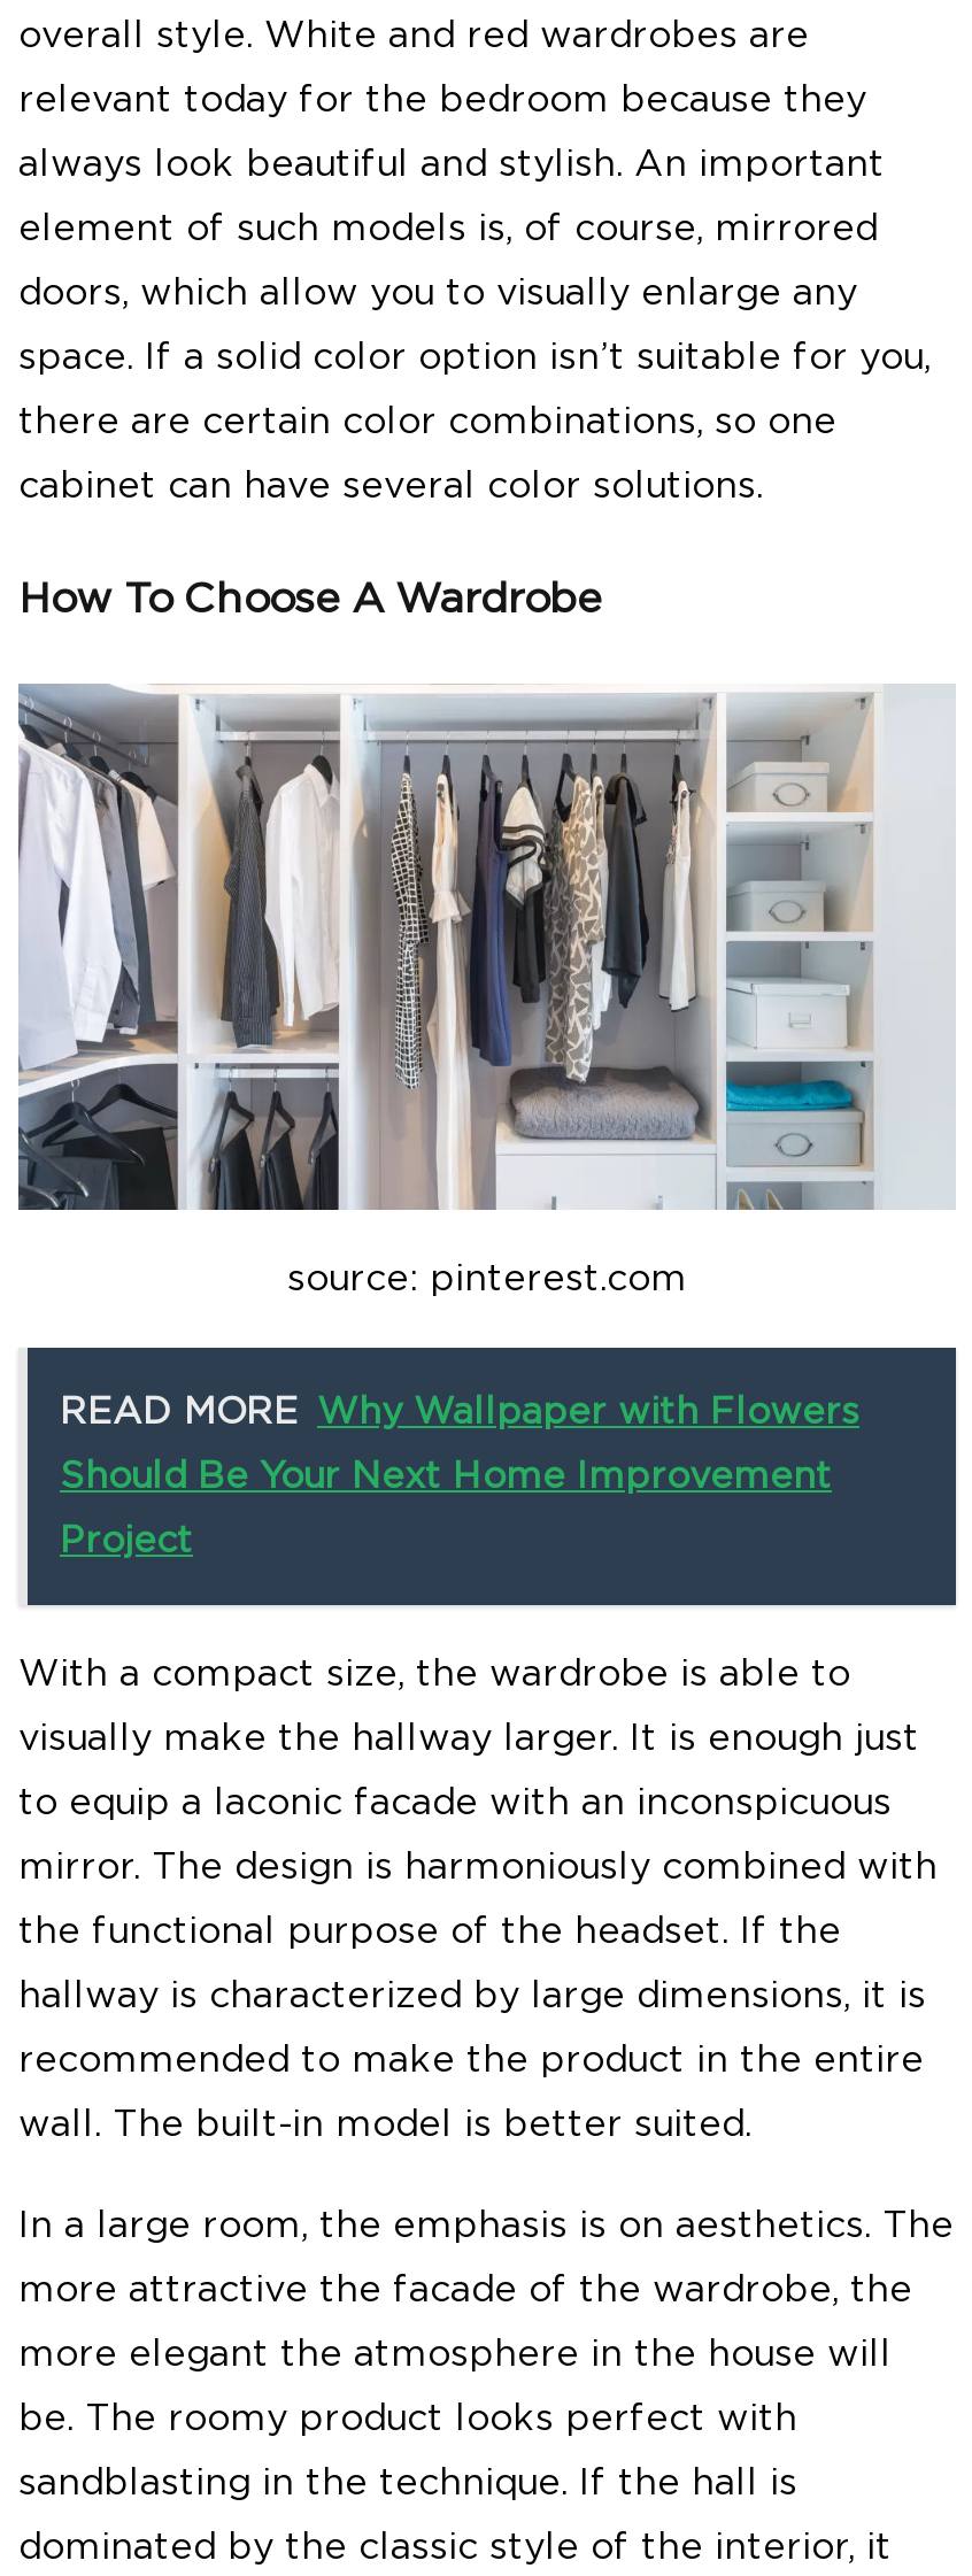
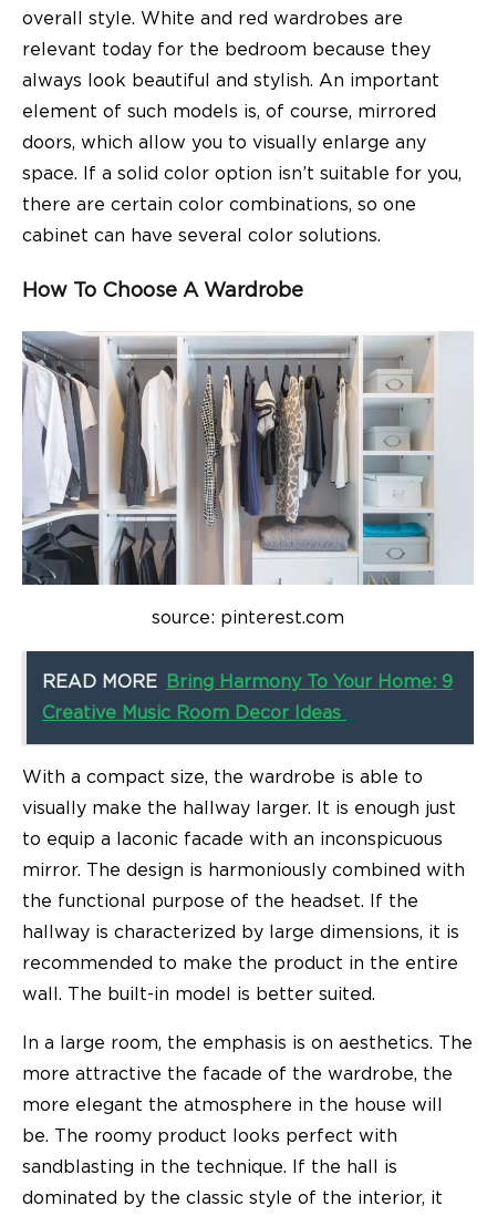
[60,1394,859,1559] READ MORE Why Wallpaper with Flowers | Should Be Your Next Home Improvement | Project -> [42,673,453,722] READ MORE Bring Harmony To Your Home: 9 | Creative Music Room Decor Ideas

